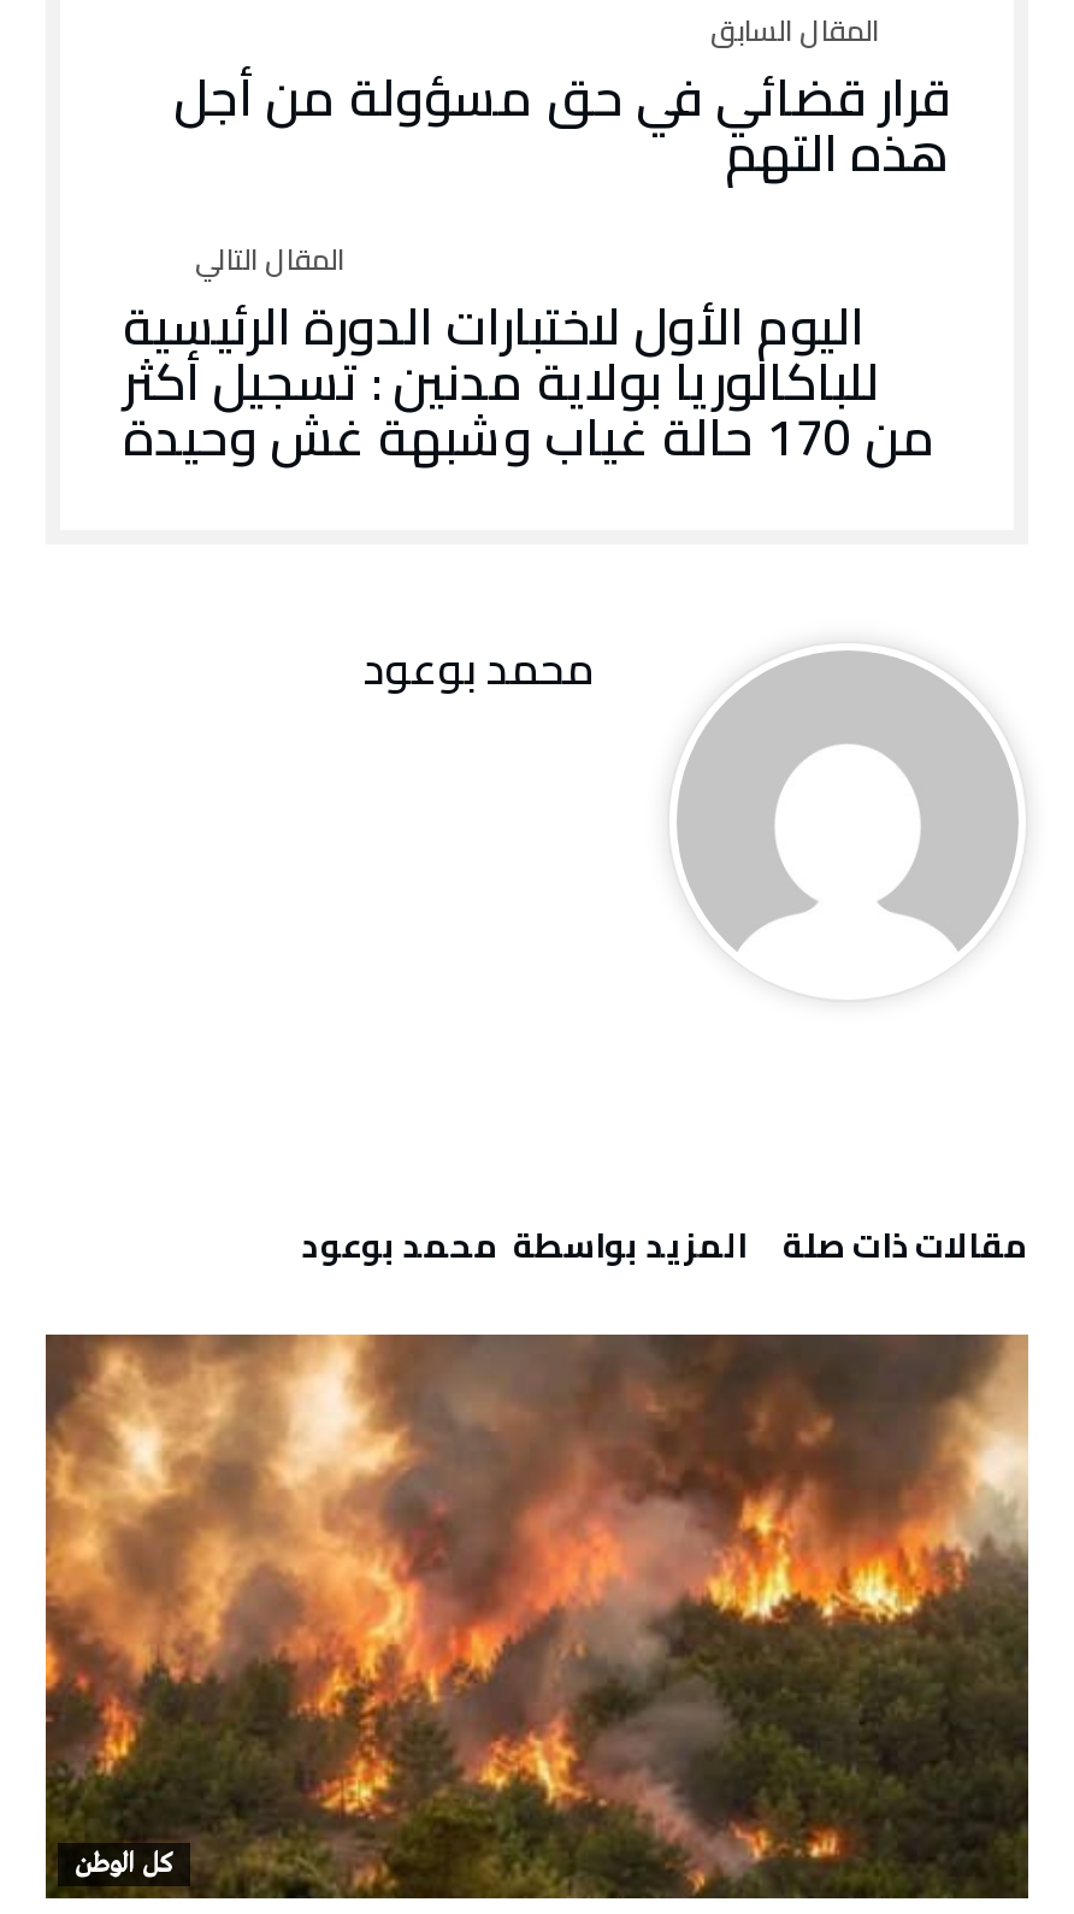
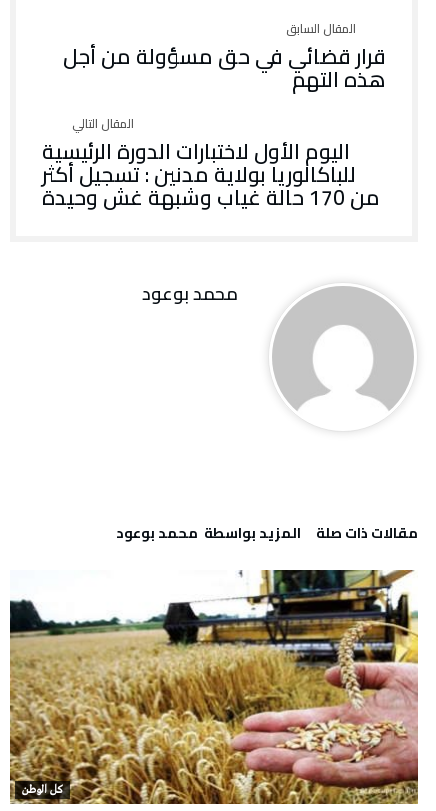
[43,1332,1031,1901] [image] -> [9,569,419,805] [image]

